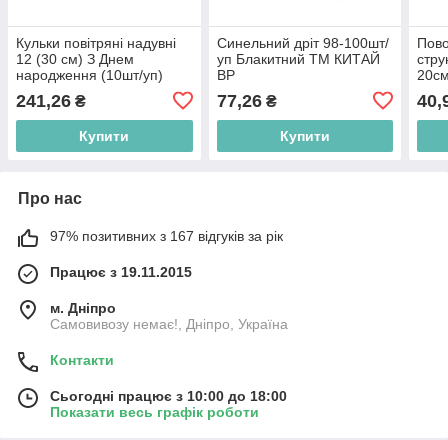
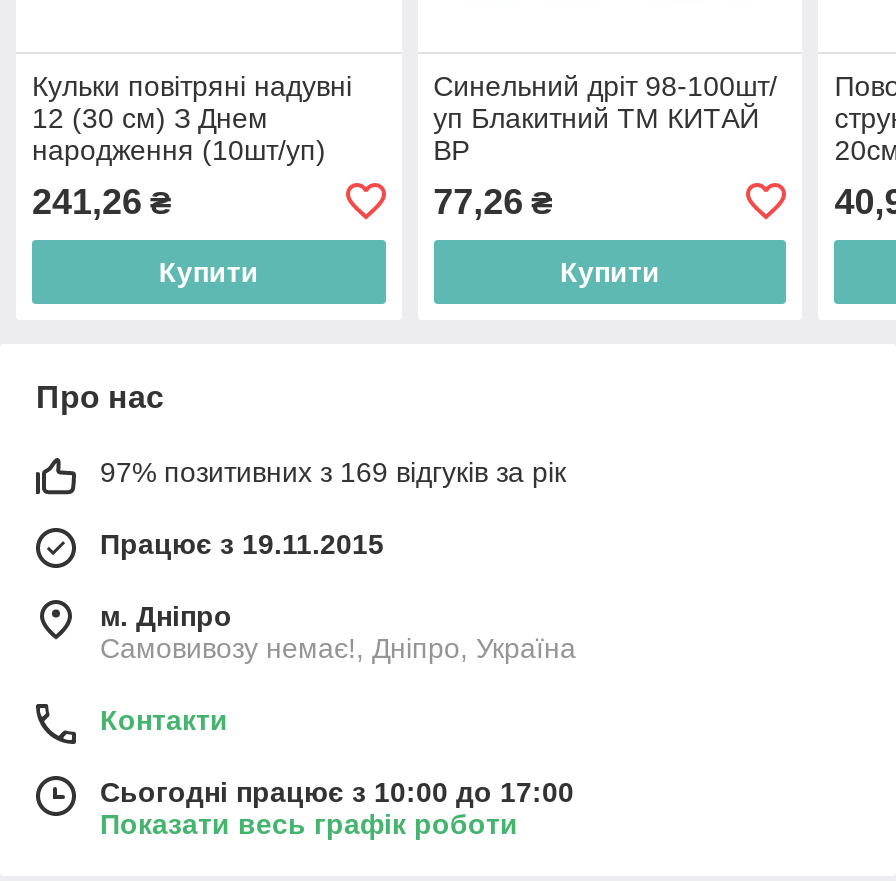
[50,228,283,244] 97% позитивних з 167 відгуків за рік -> [100,456,566,488] 97% позитивних з 169 відгуків за рік
[50,388,287,404] Сьогодні працює з 10:00 до 18:00 -> [100,776,574,808] Сьогодні працює з 10:00 до 17:00

